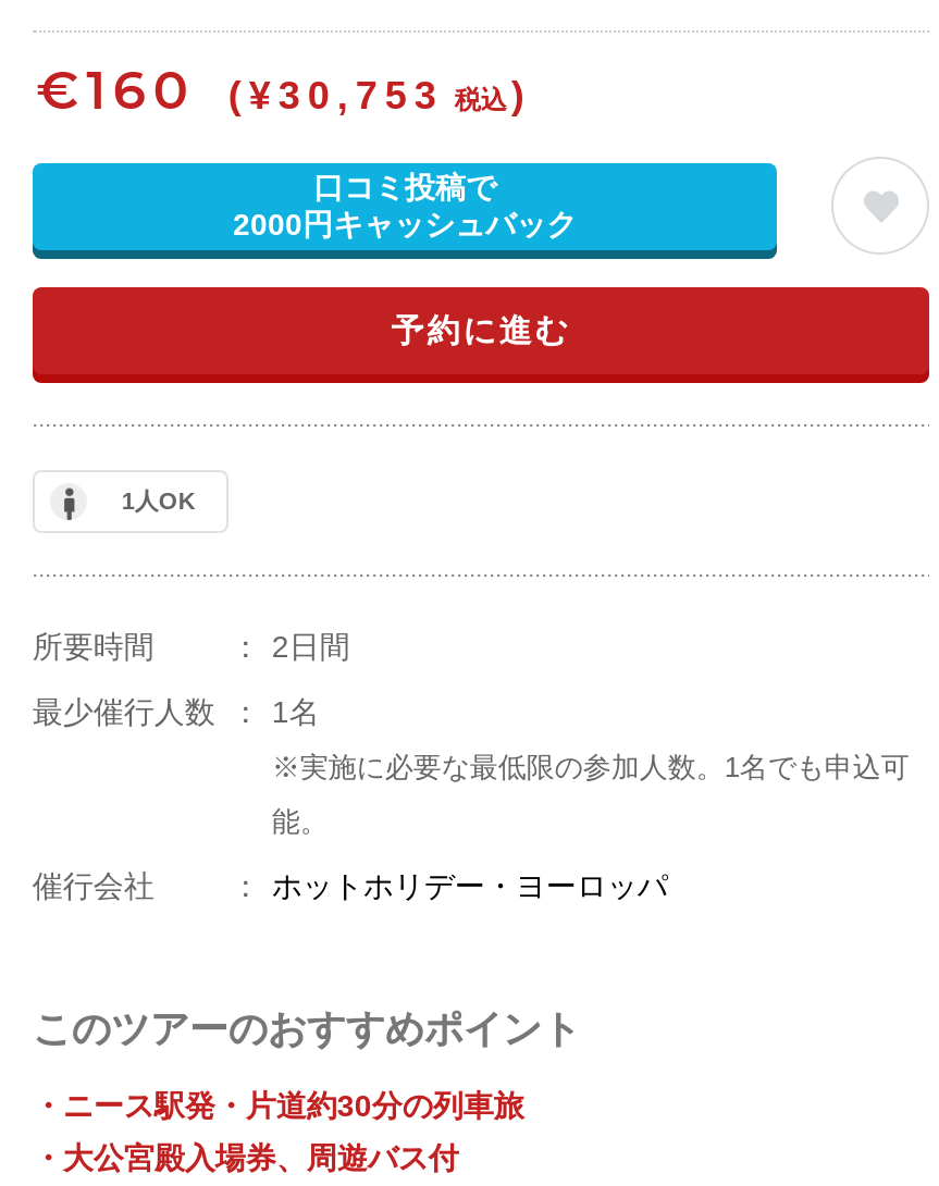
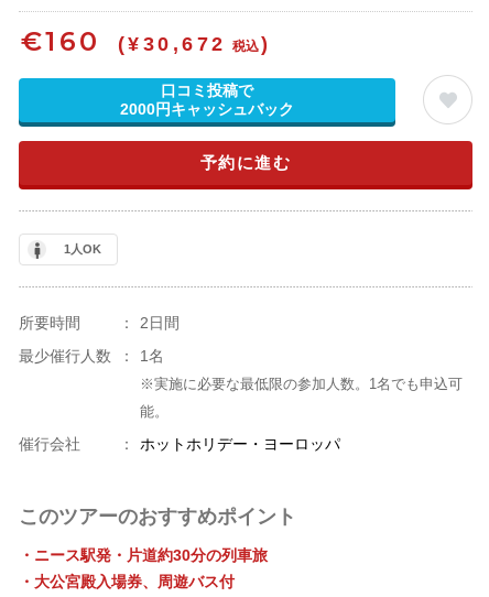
[37,59,532,123] €160 (¥30,753 税込 ) -> [21,26,271,58] €160 (¥30,672 税込 )

